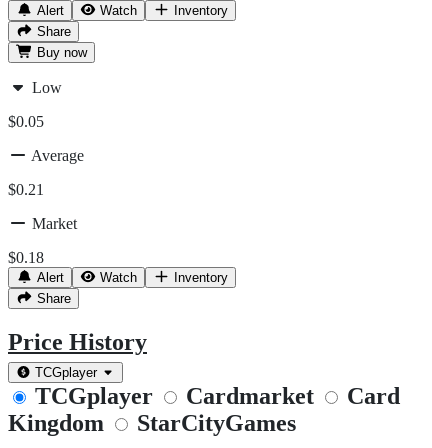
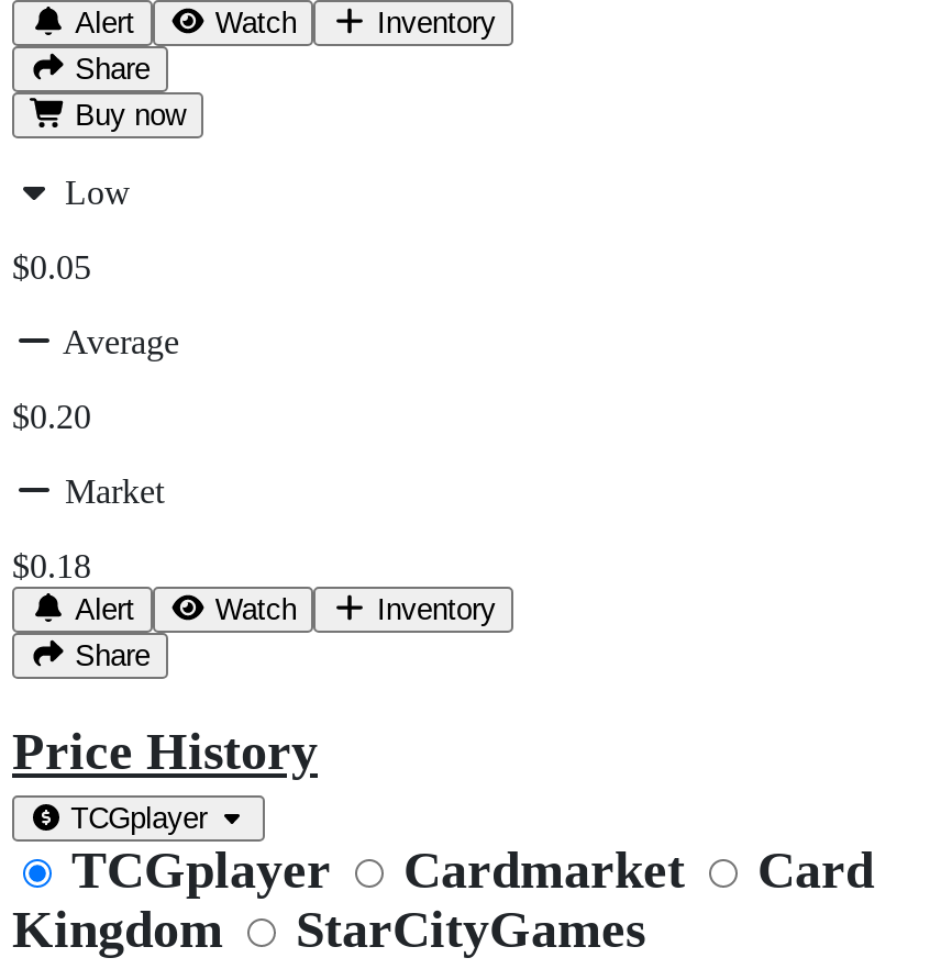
[8,181,44,198] $0.21 -> [12,397,91,435] $0.20

